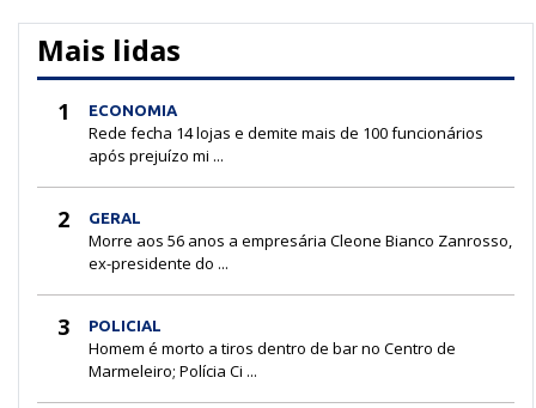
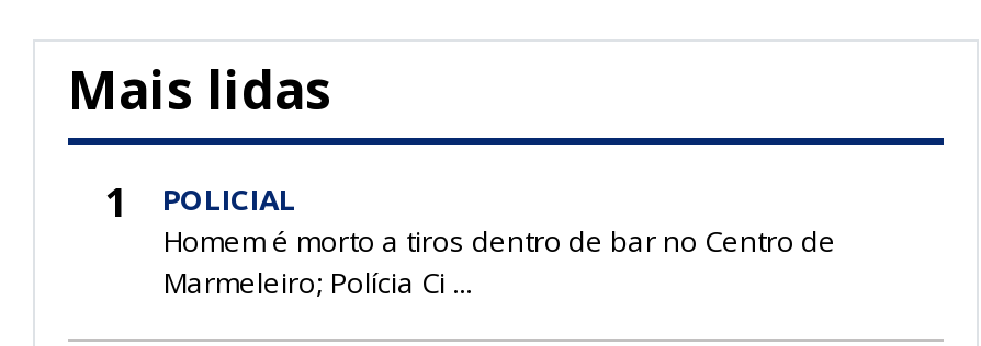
[57,101,512,341] ECONOMIA | Rede fecha 14 lojas e demite mais de 100 funcionários | após prejuízo mi ... | 2 | GERAL | Morre aos 56 anos a empresária Cleone Bianco Zanrosso, | ex-presidente do ... | 3 -> none

